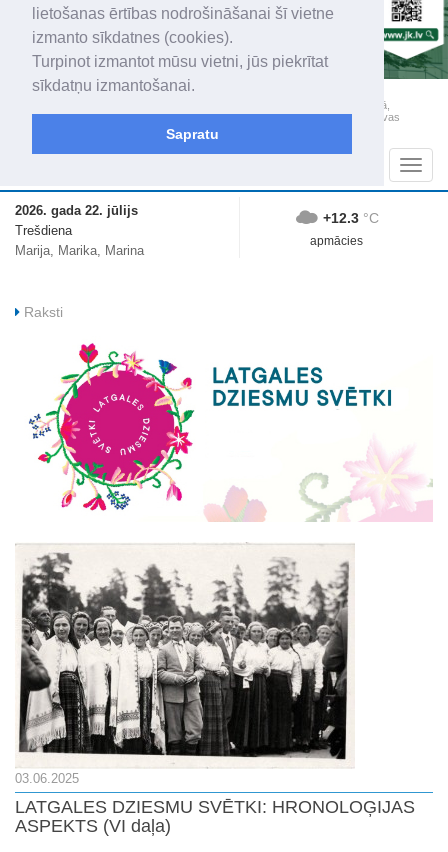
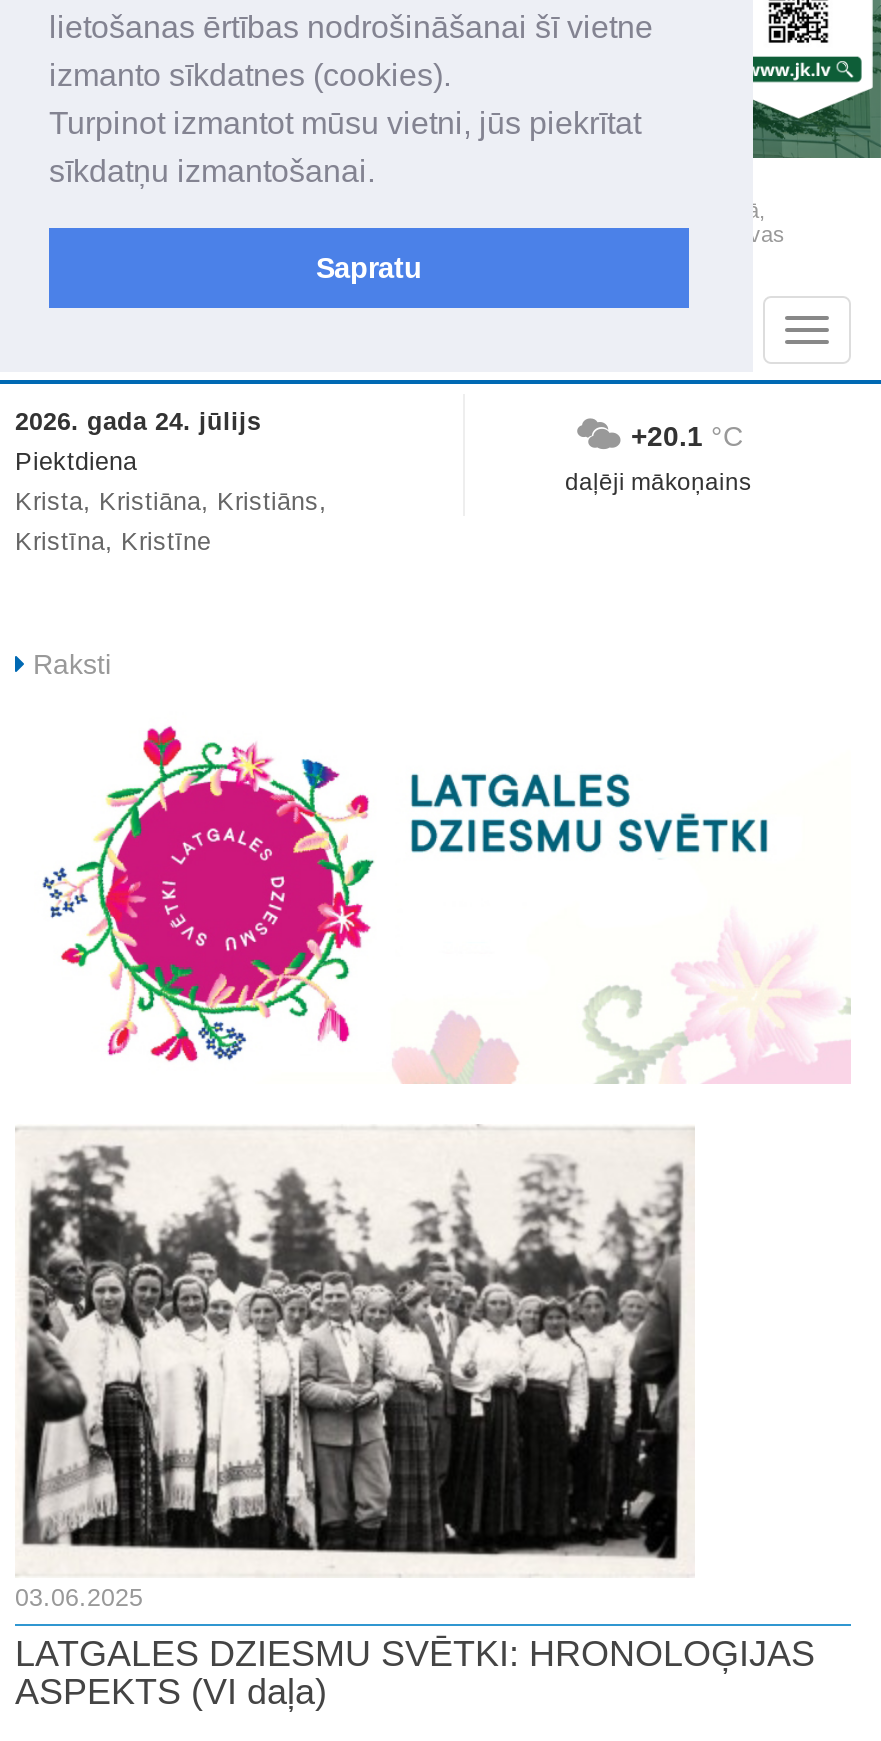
[15,204,144,258] 2026. gada 22. jūlijs | Trešdiena | Marija, Marika, Marina -> [15,409,327,557] 2026. gada 24. jūlijs | Piektdiena | Krista, Kristiāna, Kristiāns, | Kristīna, Kristīne
[323,210,379,226] +12.3 °C -> [631,421,743,453] +20.1 °C
[310,234,363,248] apmācies -> [565,469,751,497] daļēji mākoņains

